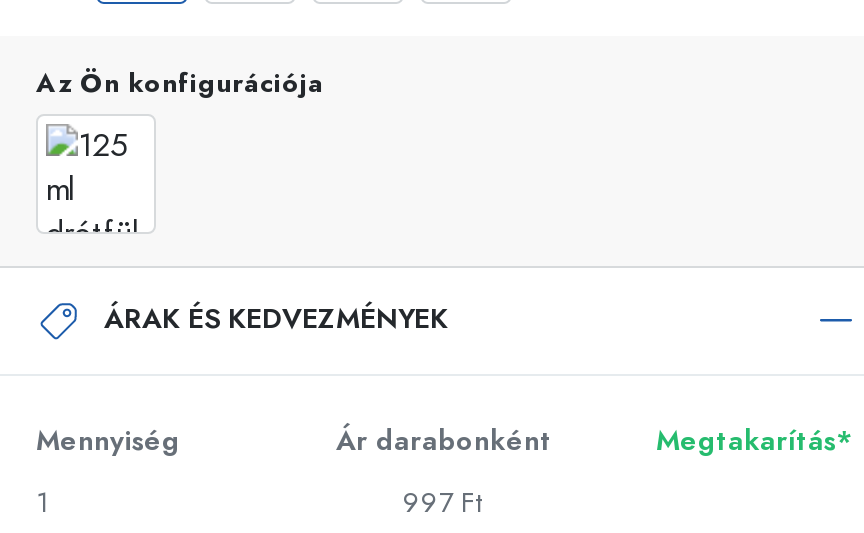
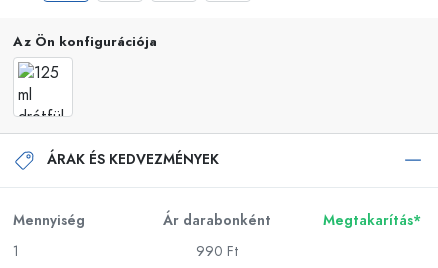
[403,483,485,521] 997 Ft -> [195,241,238,260] 990 Ft

